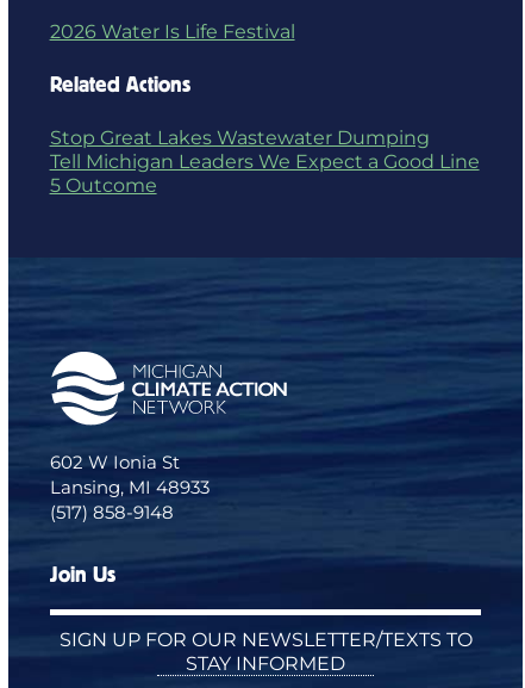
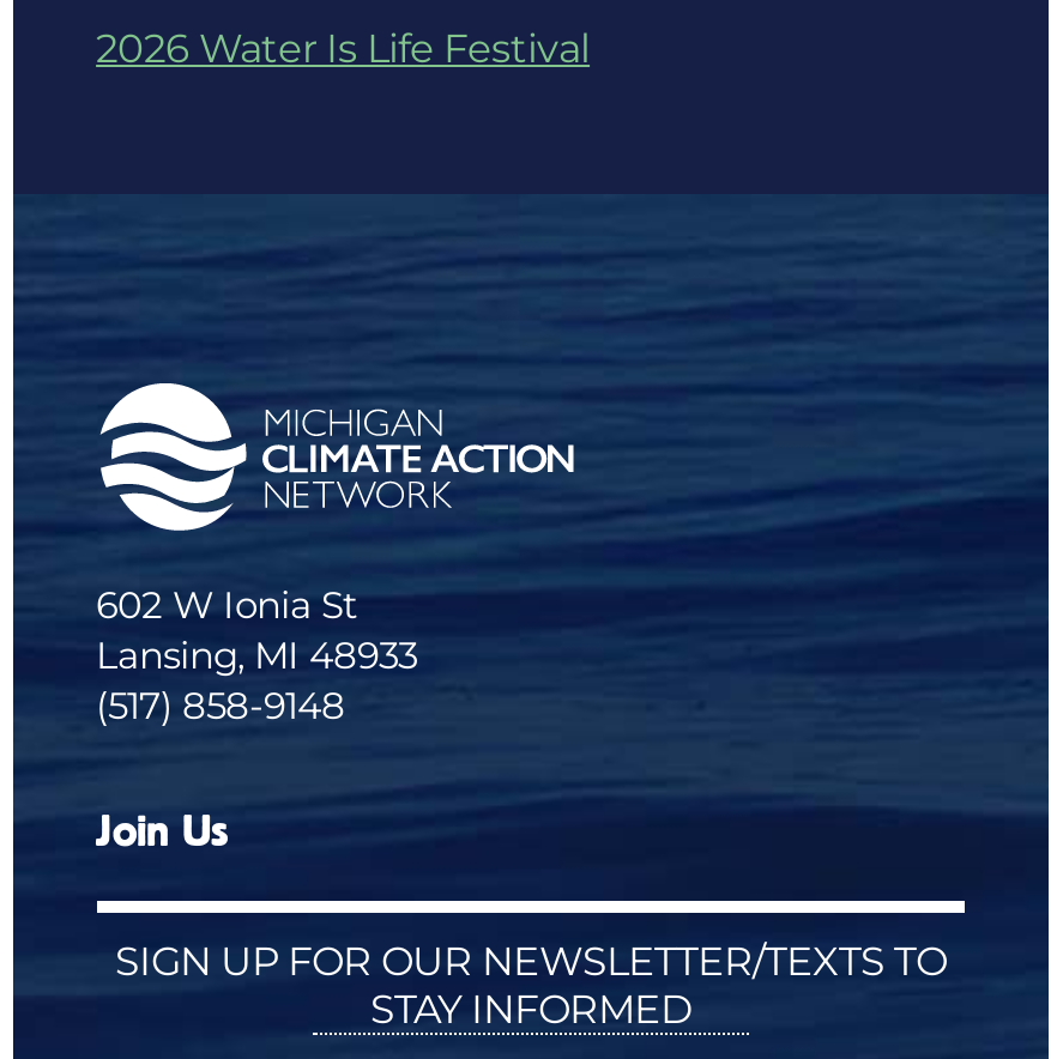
[49,72,479,196] Related Actions | Stop Great Lakes Wastewater Dumping | Tell Michigan Leaders We Expect a Good Line | 5 Outcome -> none

